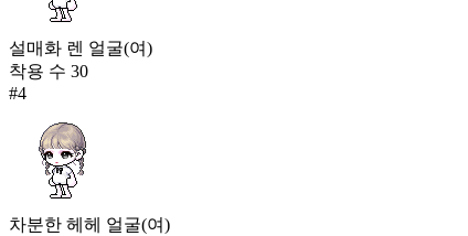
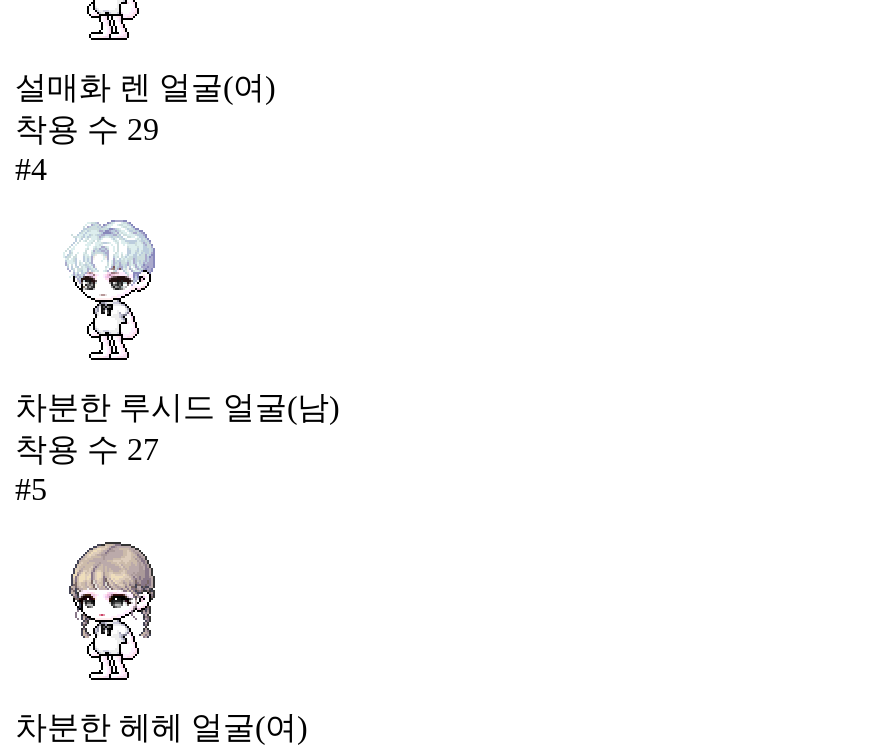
[9,62,88,80] 착용 수 30 -> [15,112,159,146] 착용 수 29
none -> [15,390,339,506] 차분한 루시드 얼굴(남) | 착용 수 27 | #5
none -> [63,220,157,298] [image]

